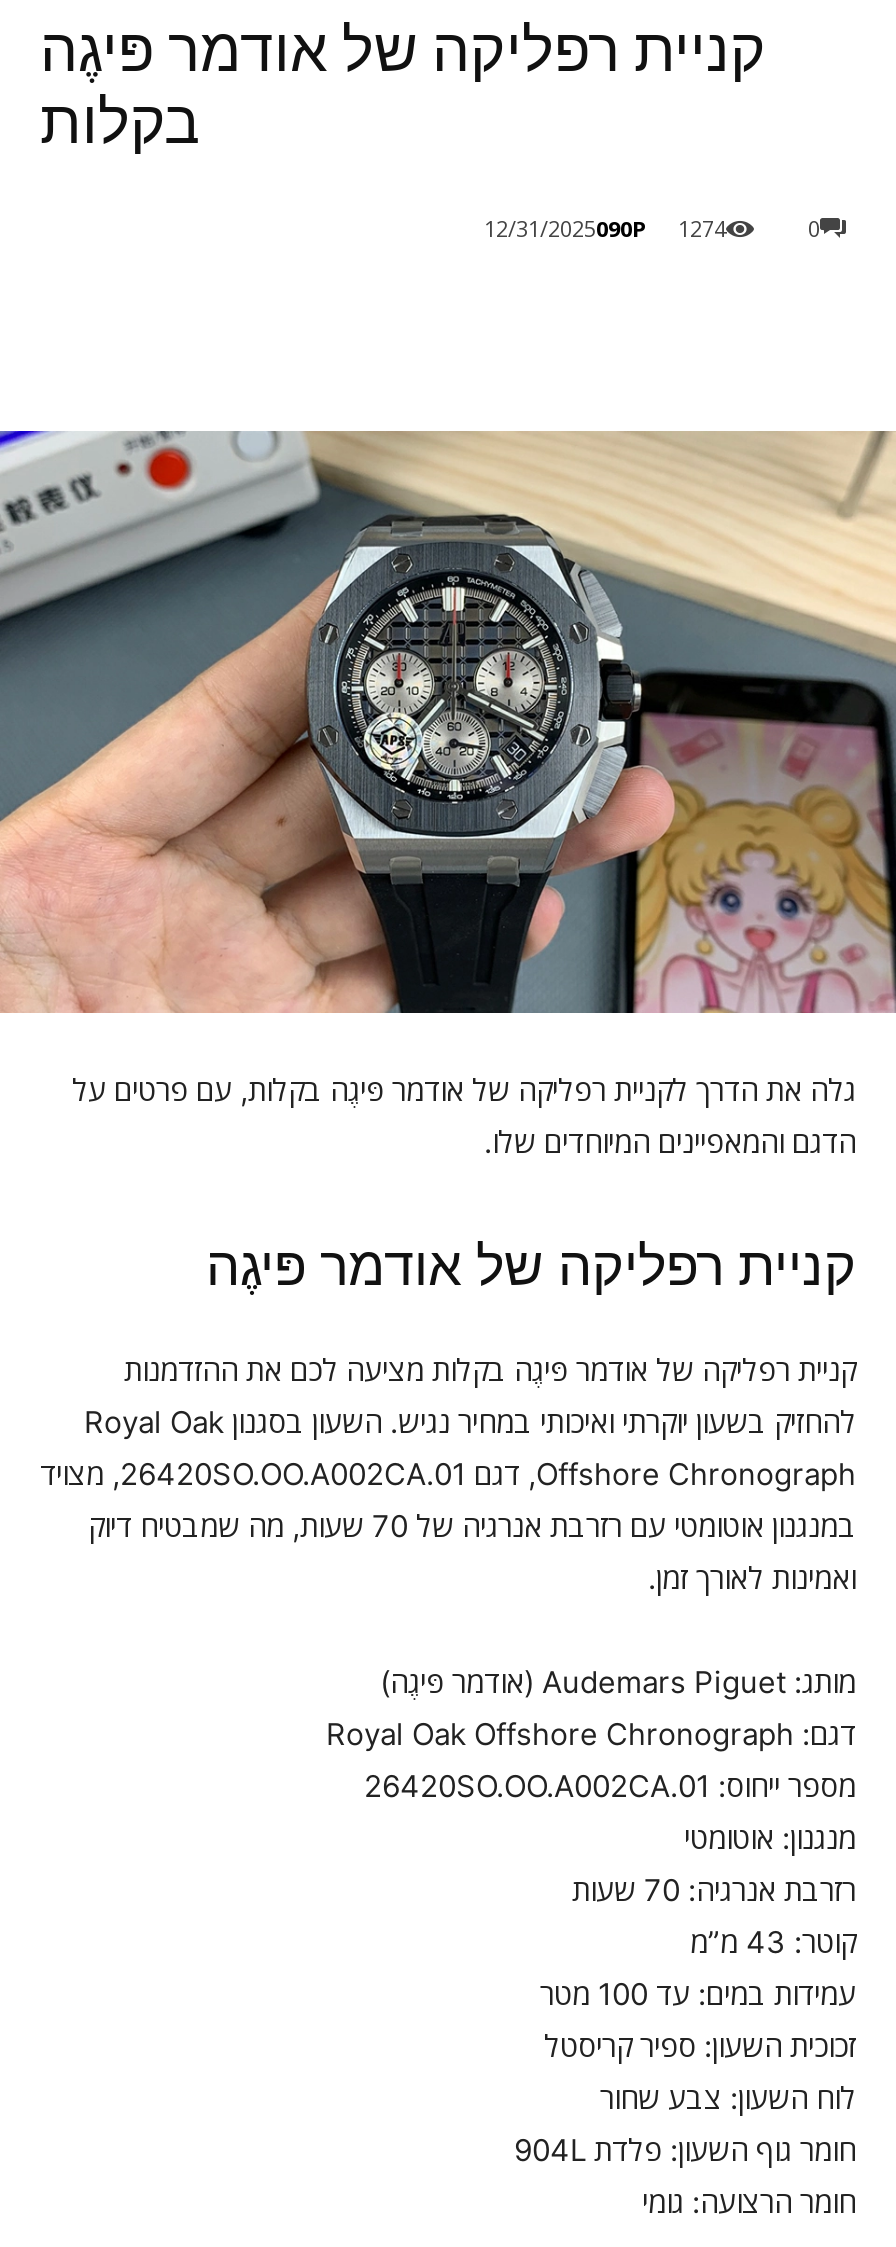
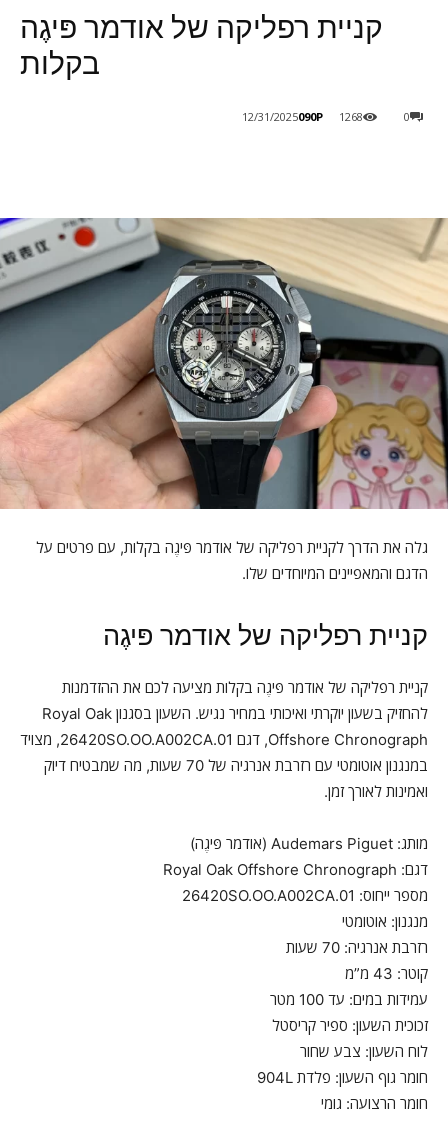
[484,212,726,243] 12/31/2025 090P 1274 -> [242,108,363,124] 12/31/2025 090P 1268

